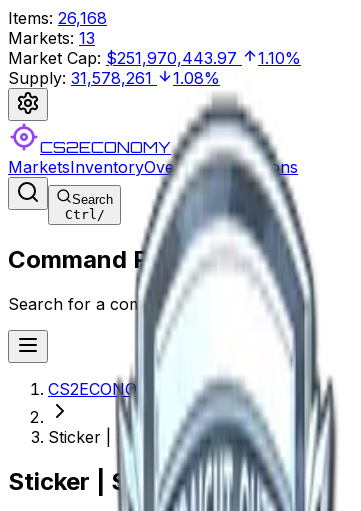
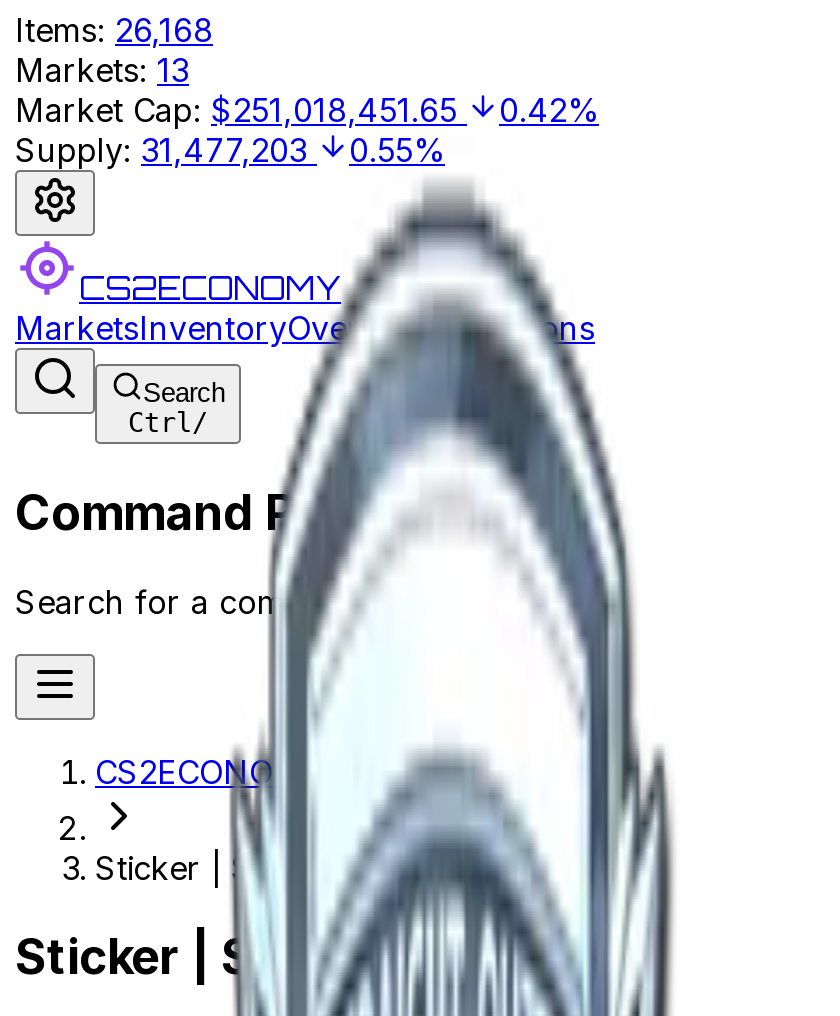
[8,48,237,68] Market Cap: $251,970,443.97 -> [15,90,457,130] Market Cap: $251,018,451.65
[258,48,301,68] 1.10% -> [499,90,599,130] 0.42%
[8,68,152,88] Supply: 31,578,261 -> [15,130,307,170] Supply: 31,477,203
[173,68,220,88] 1.08% -> [349,130,445,170] 0.55%

